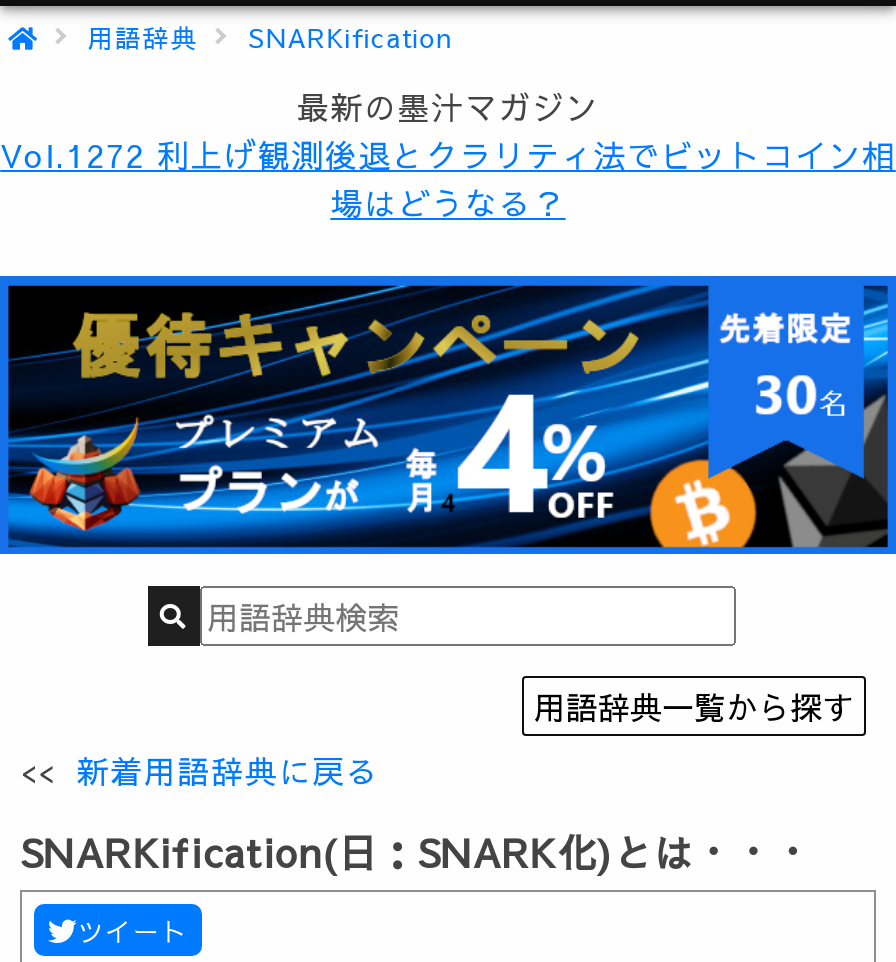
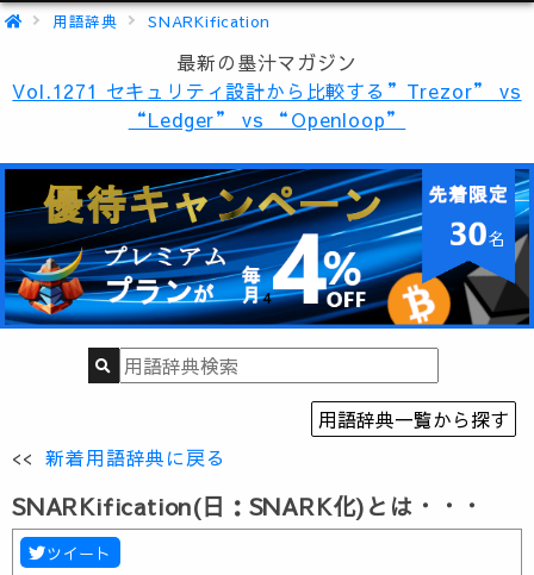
[0,132,896,224] Vol.1272 利上げ観測後退とクラリティ法でビットコイン相 | 場はどうなる？ -> [12,77,522,132] Vol.1271 セキュリティ設計から比較する”Trezor” vs | “Ledger” vs “Openloop”

